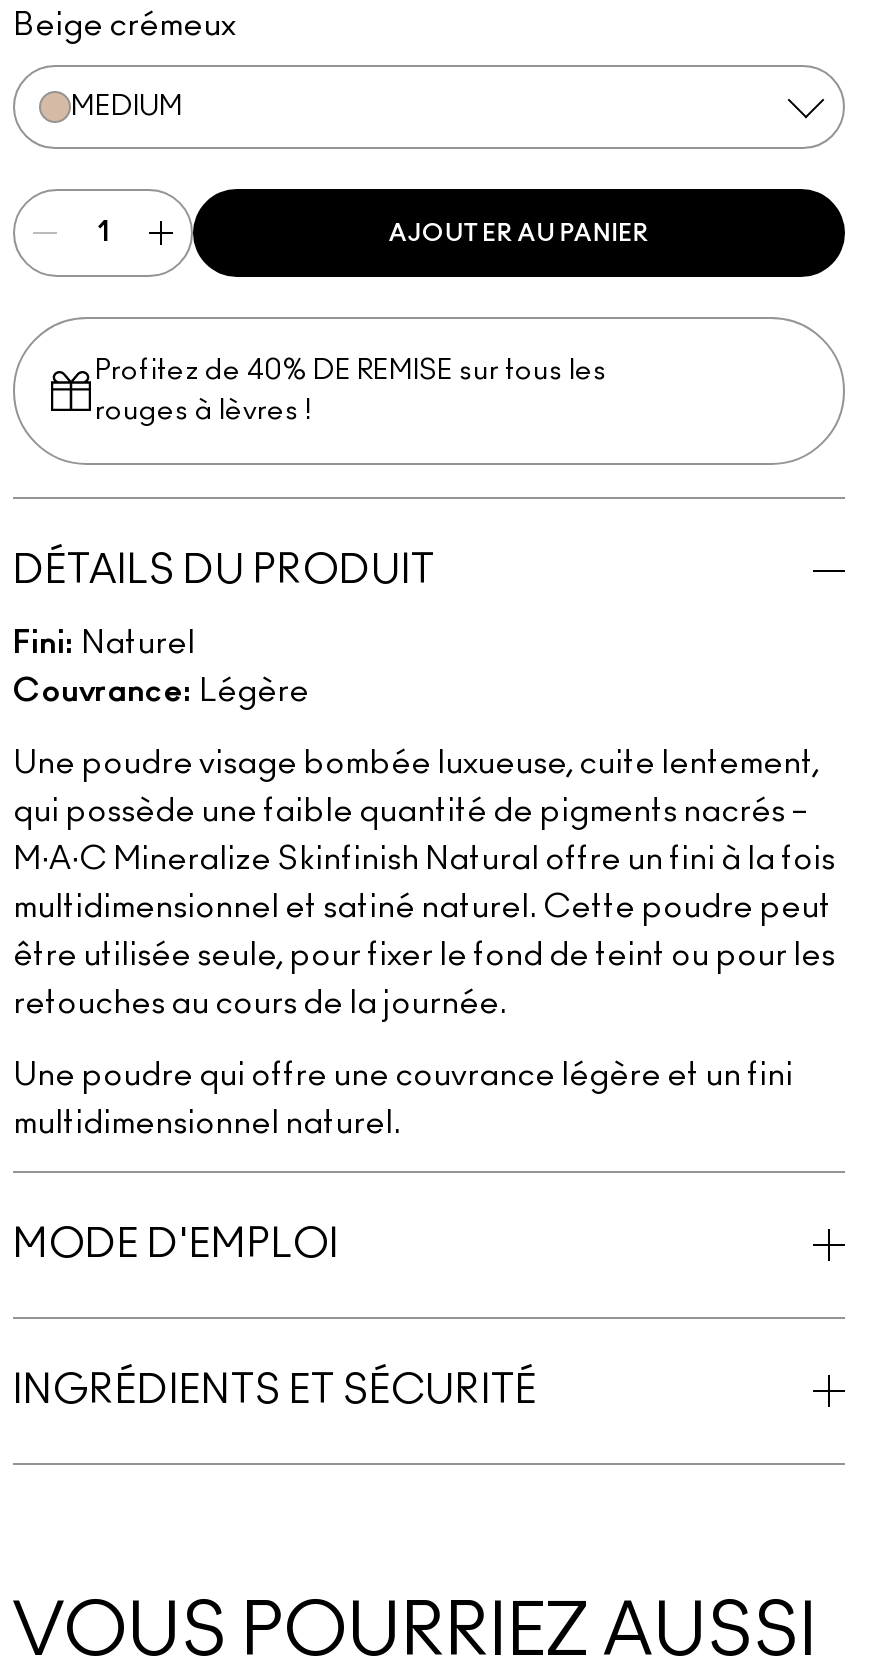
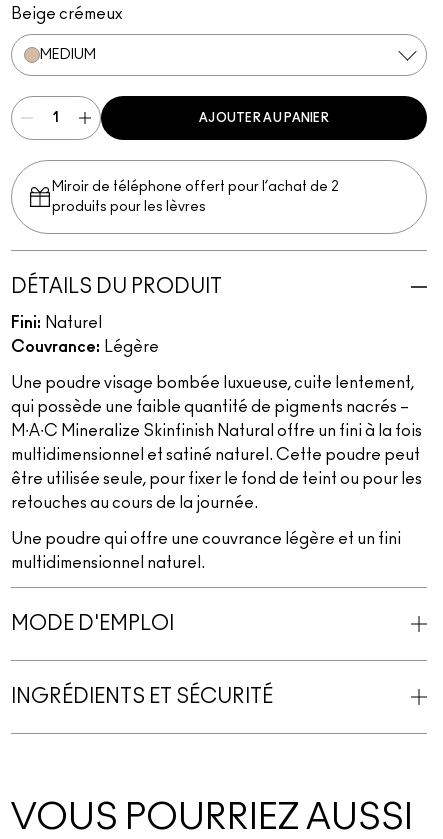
[95,357,607,425] Profitez de 40% DE REMISE sur tous les | rouges à lèvres ! -> [52,180,339,214] Miroir de téléphone offert pour l’achat de 2 | produits pour les lèvres

